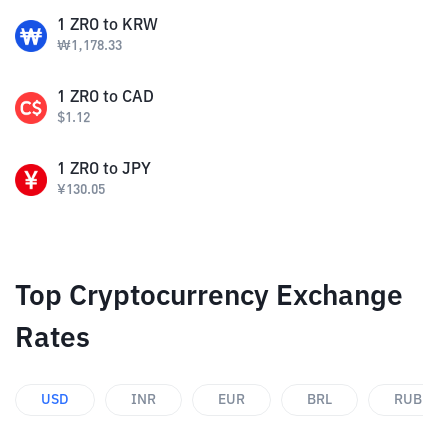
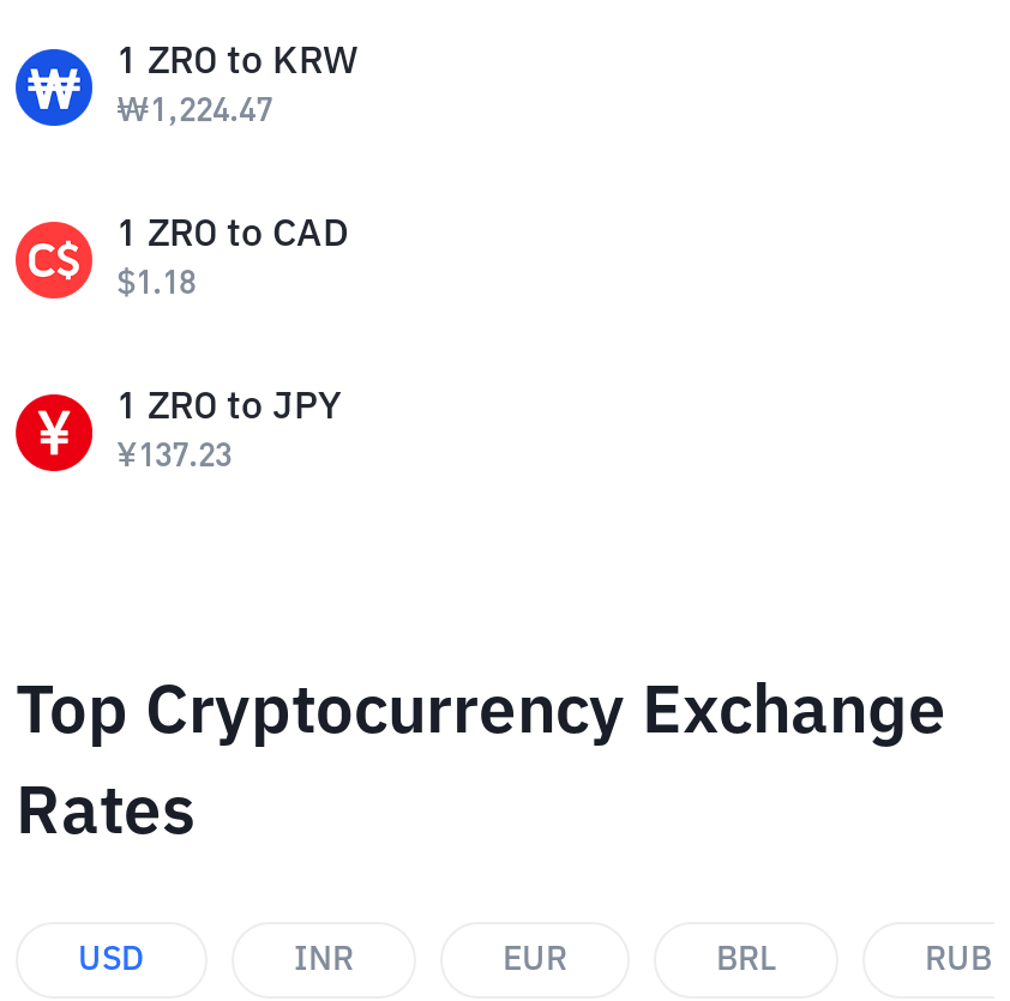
[57,39,122,53] ₩1,178.33 -> [116,95,272,128] ₩1,224.47
[57,111,90,125] $1.12 -> [116,267,196,301] $1.18
[57,183,105,197] ¥130.05 -> [116,440,232,474] ¥137.23

